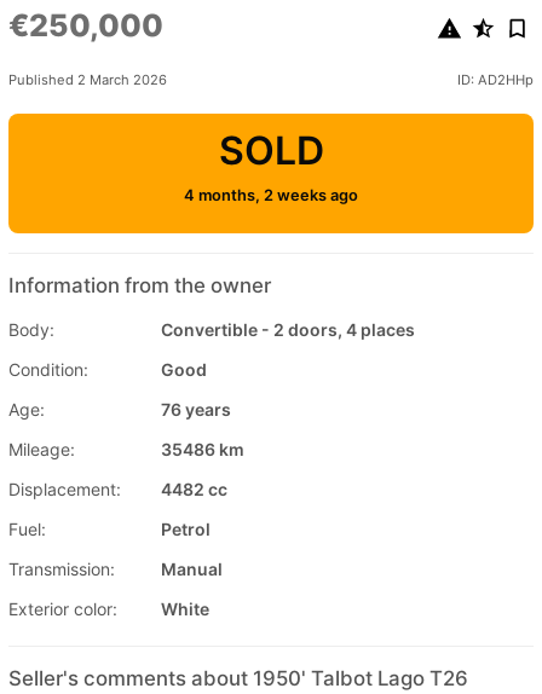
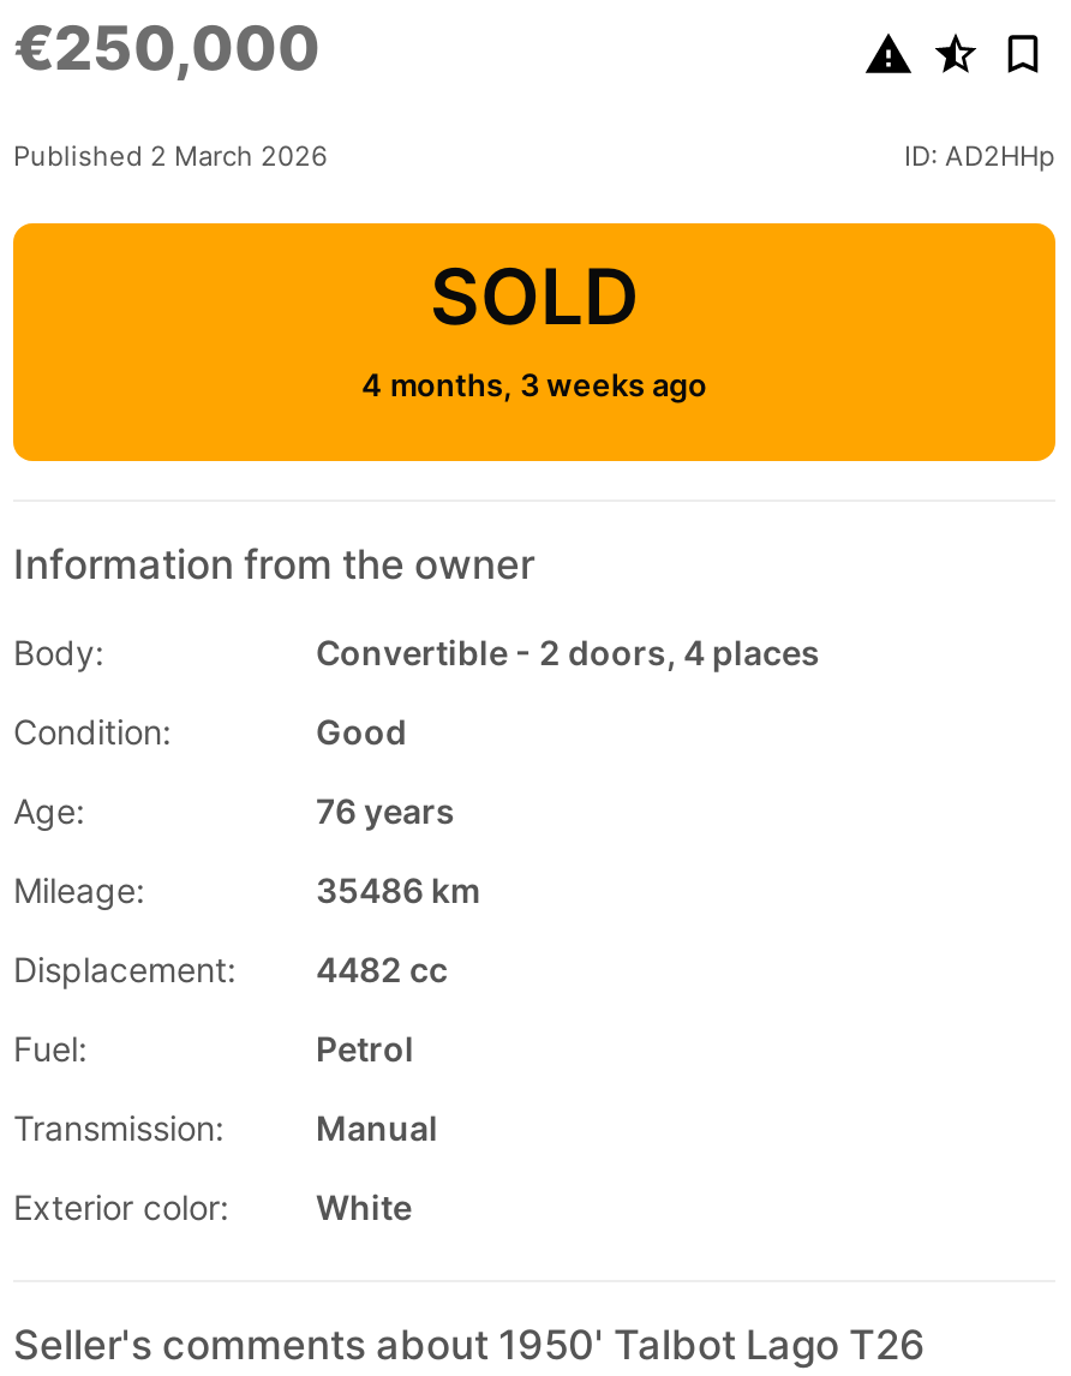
[184,186,358,204] 4 months, 2 weeks ago -> [361,368,707,404] 4 months, 3 weeks ago

